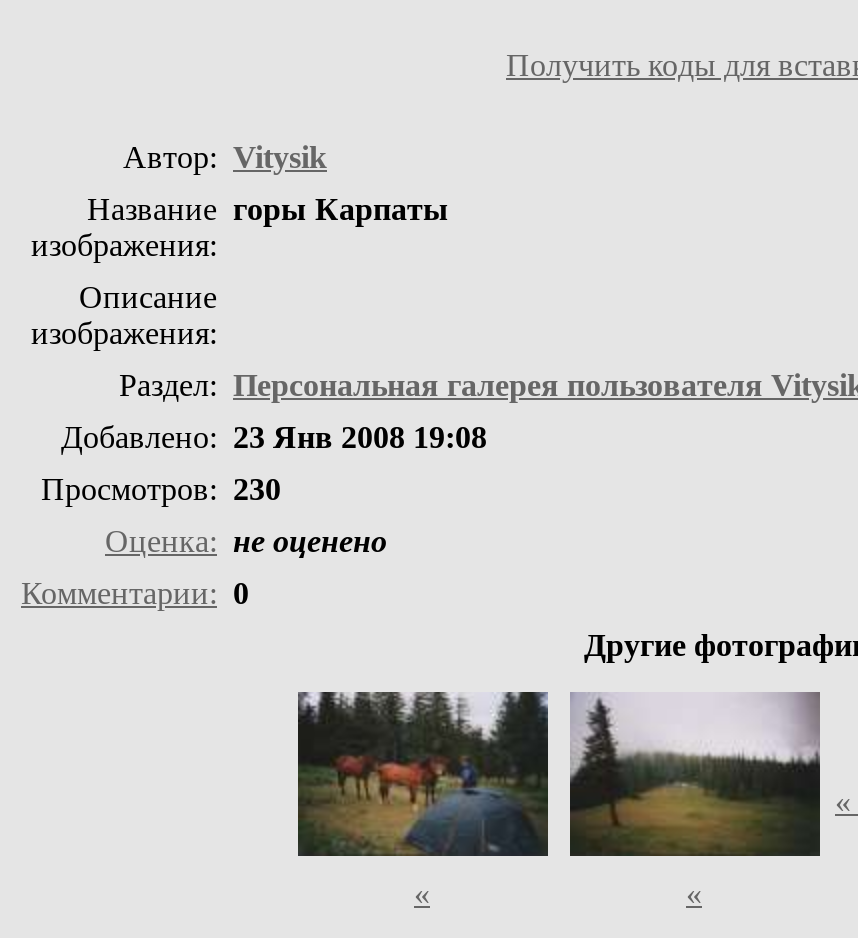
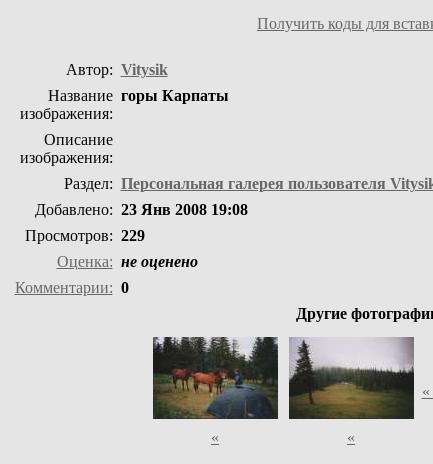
[41,472,281,506] Просмотров: 230 -> [24,227,144,244] Просмотров: 229

